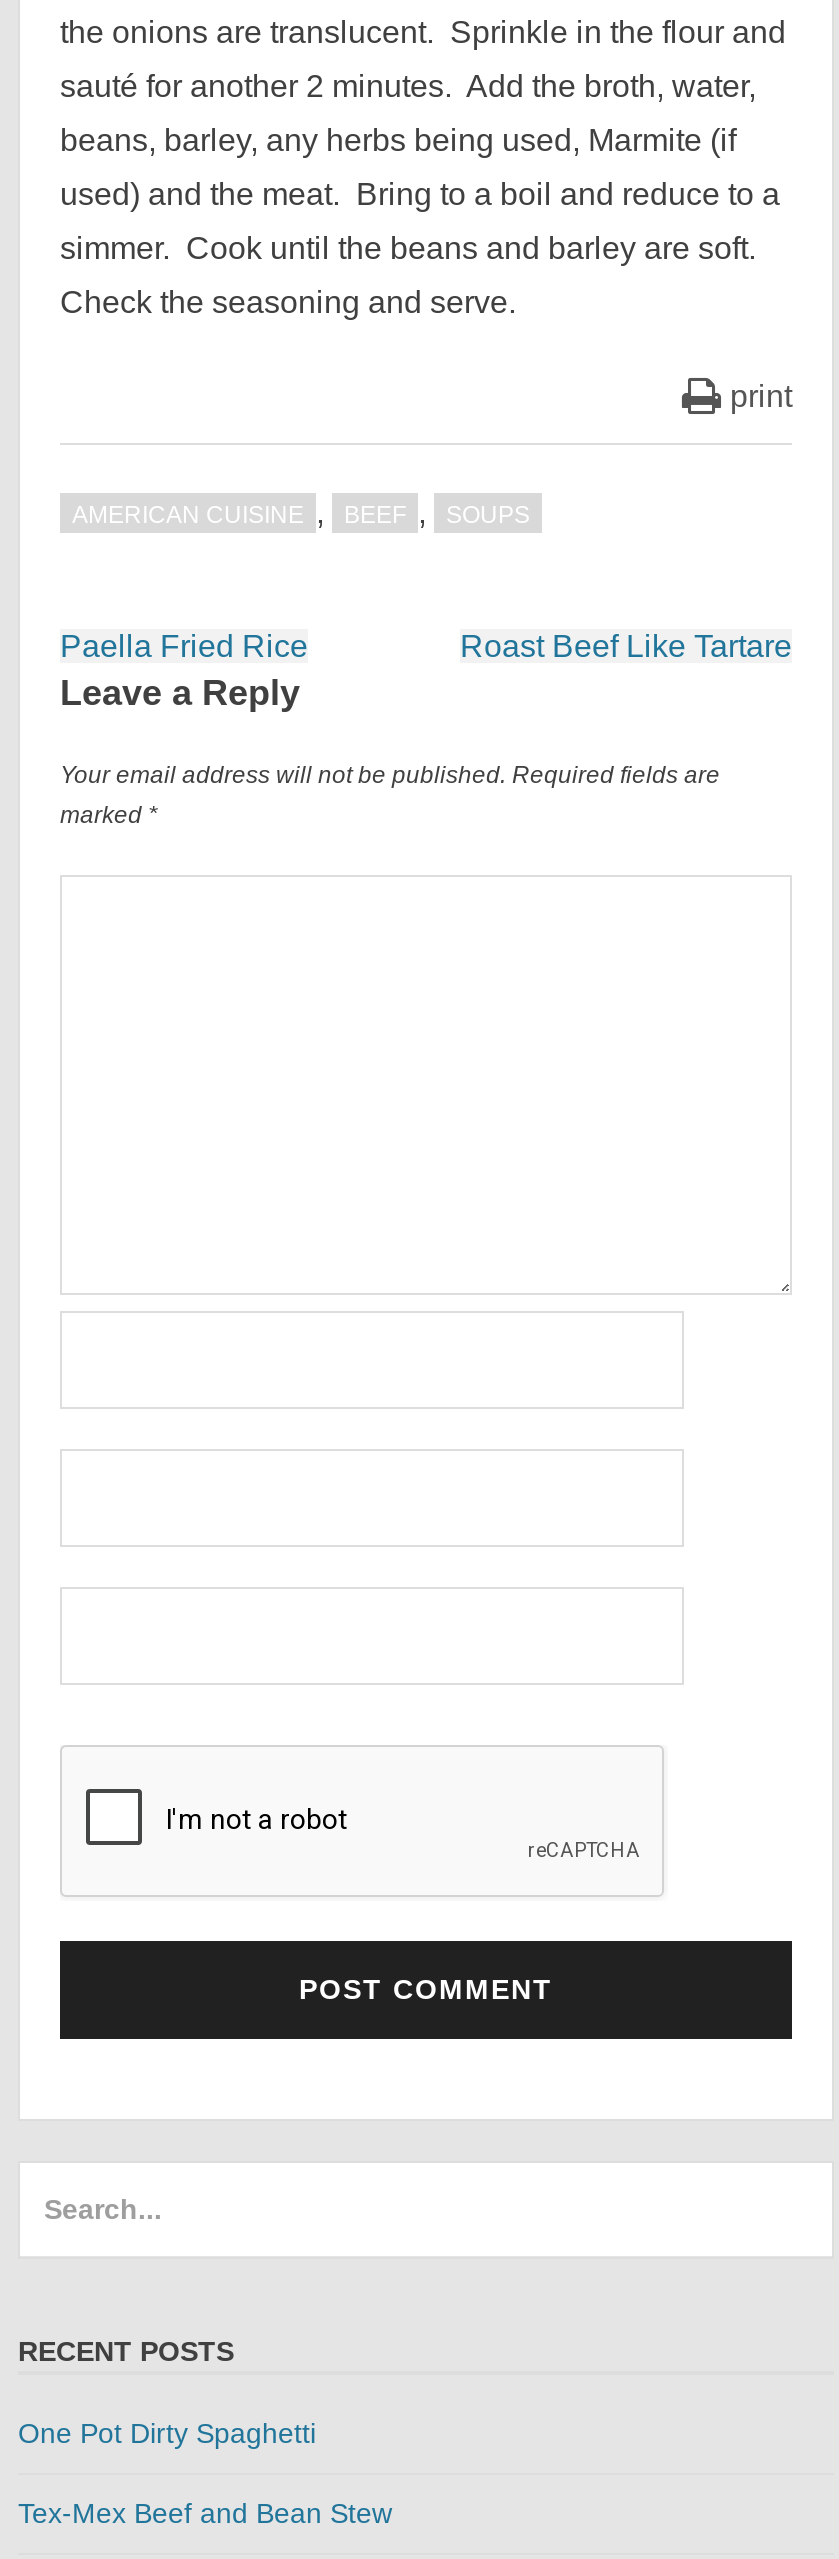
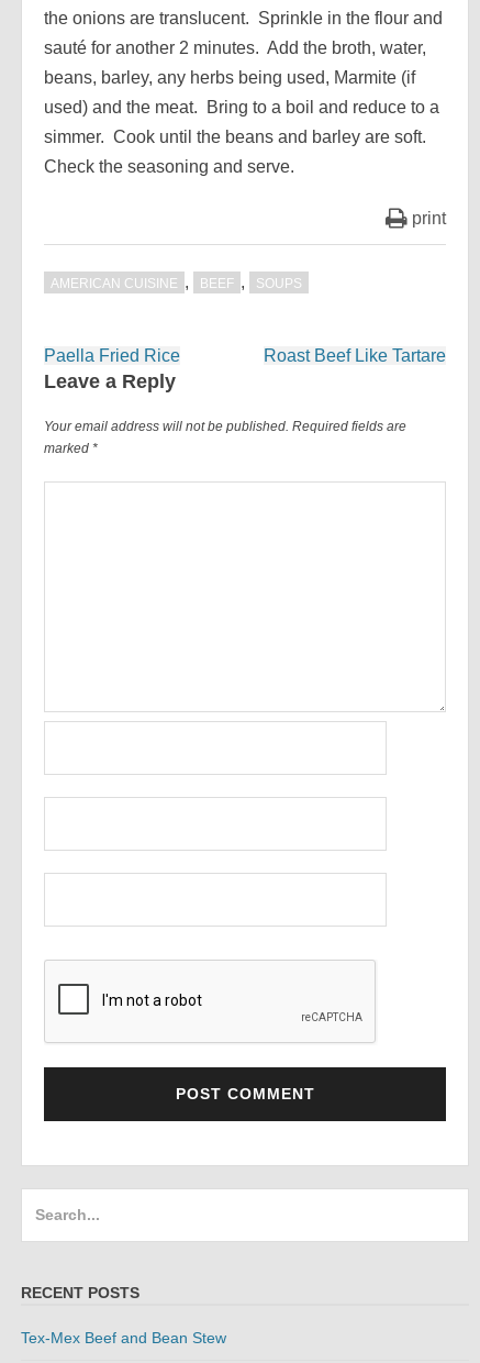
[18,2418,316,2450] One Pot Dirty Spaghetti -> none

